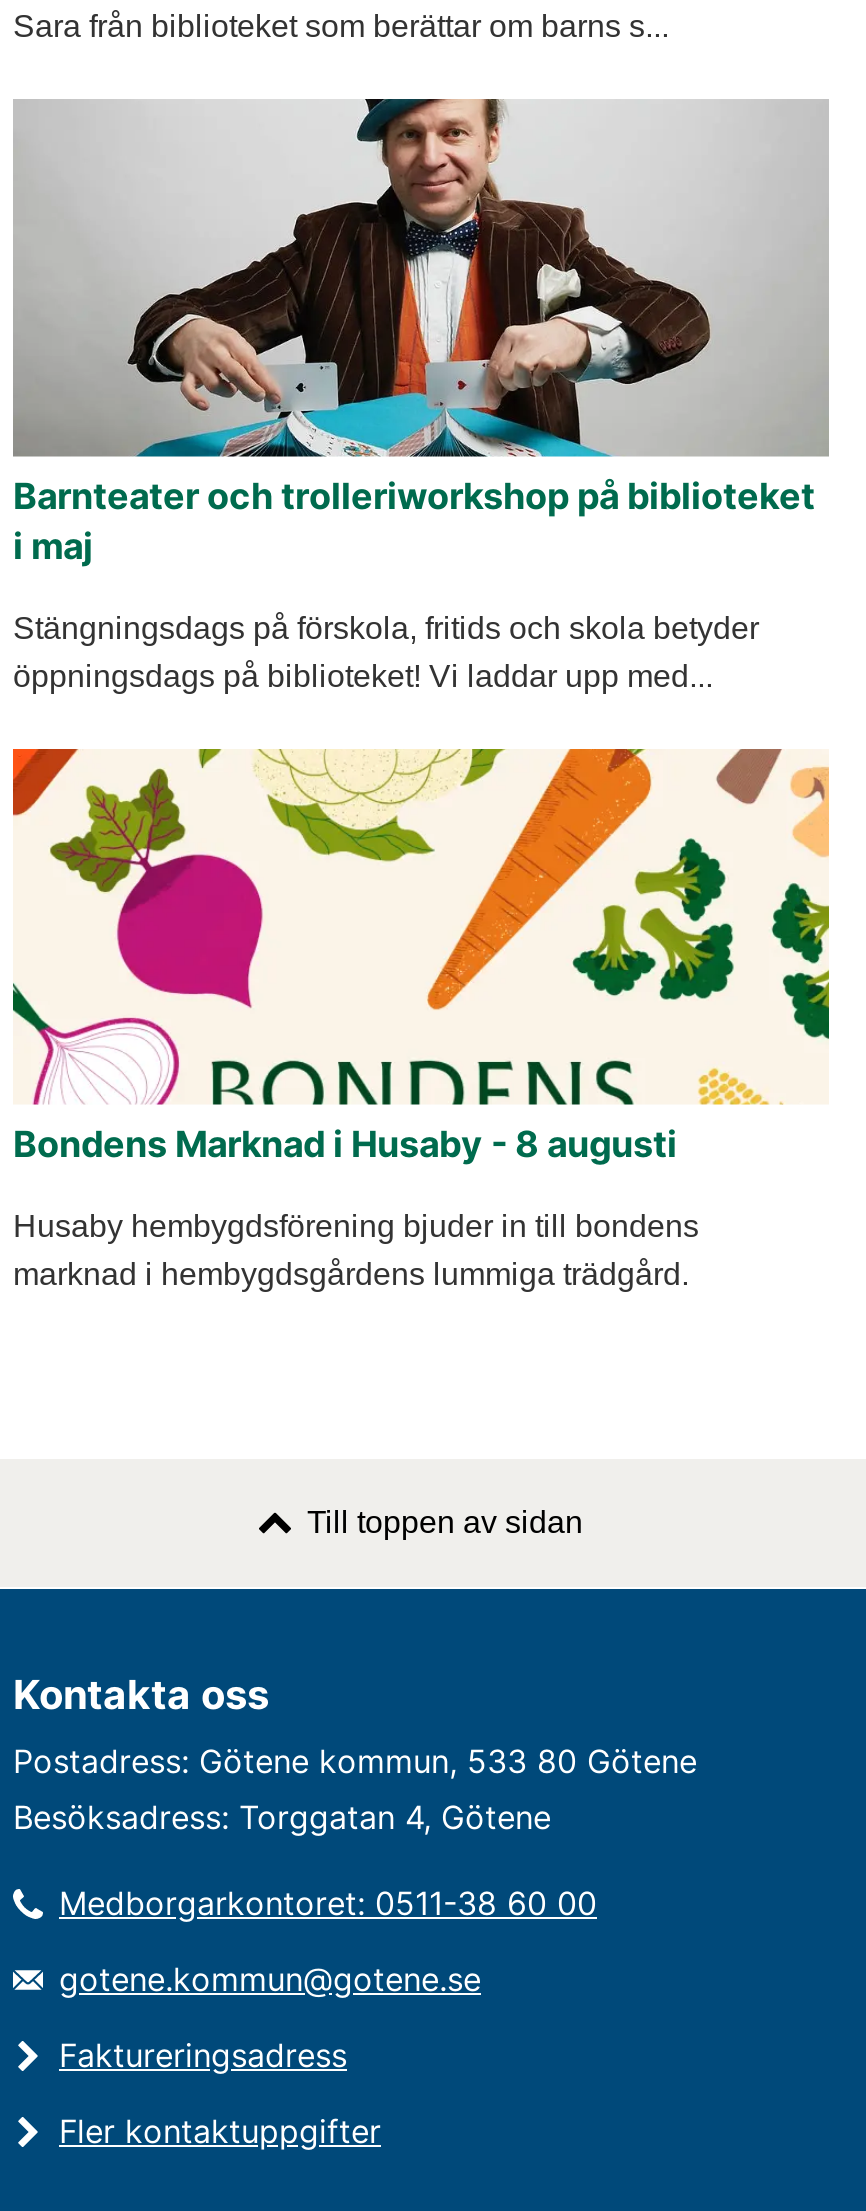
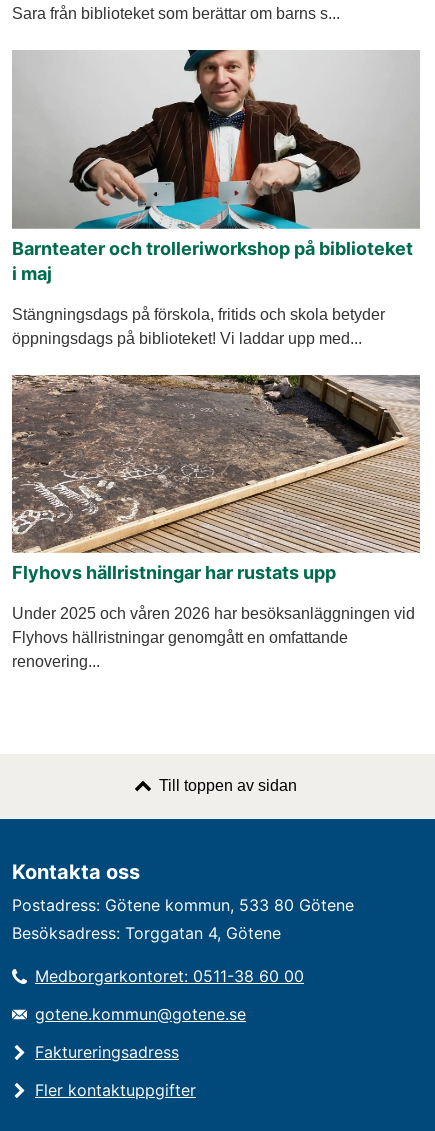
[11,747,829,1165] [image] | Bondens Marknad i Husaby - 8 augusti -> [11,374,421,583] [image] | Flyhovs hällristningar har rustats upp
[13,1209,699,1291] Husaby hembygdsförening bjuder in till bondens | marknad i hembygdsgårdens lummiga trädgård. -> [12,605,415,670] Under 2025 och våren 2026 har besöksanläggningen vid | Flyhovs hällristningar genomgått en omfattande | renovering...

